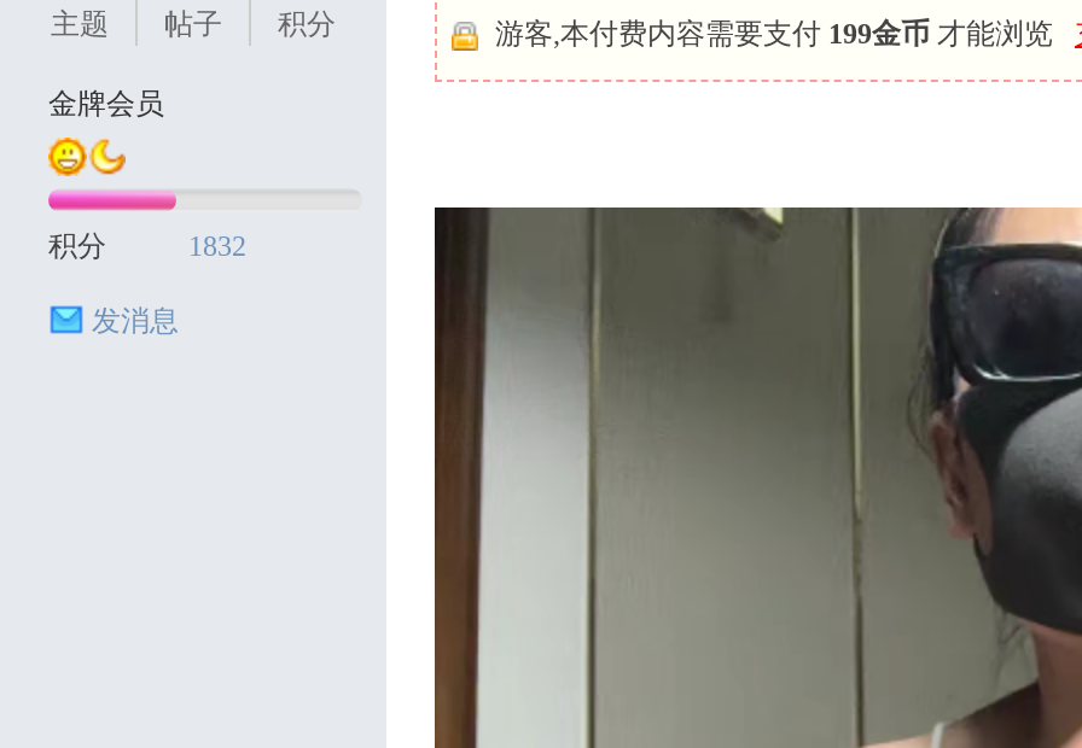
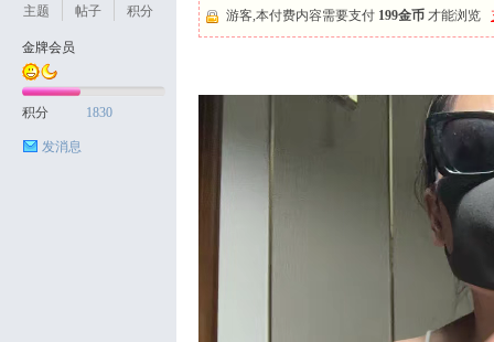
[188,229,246,263] 1832 -> [86,105,112,120] 1830

